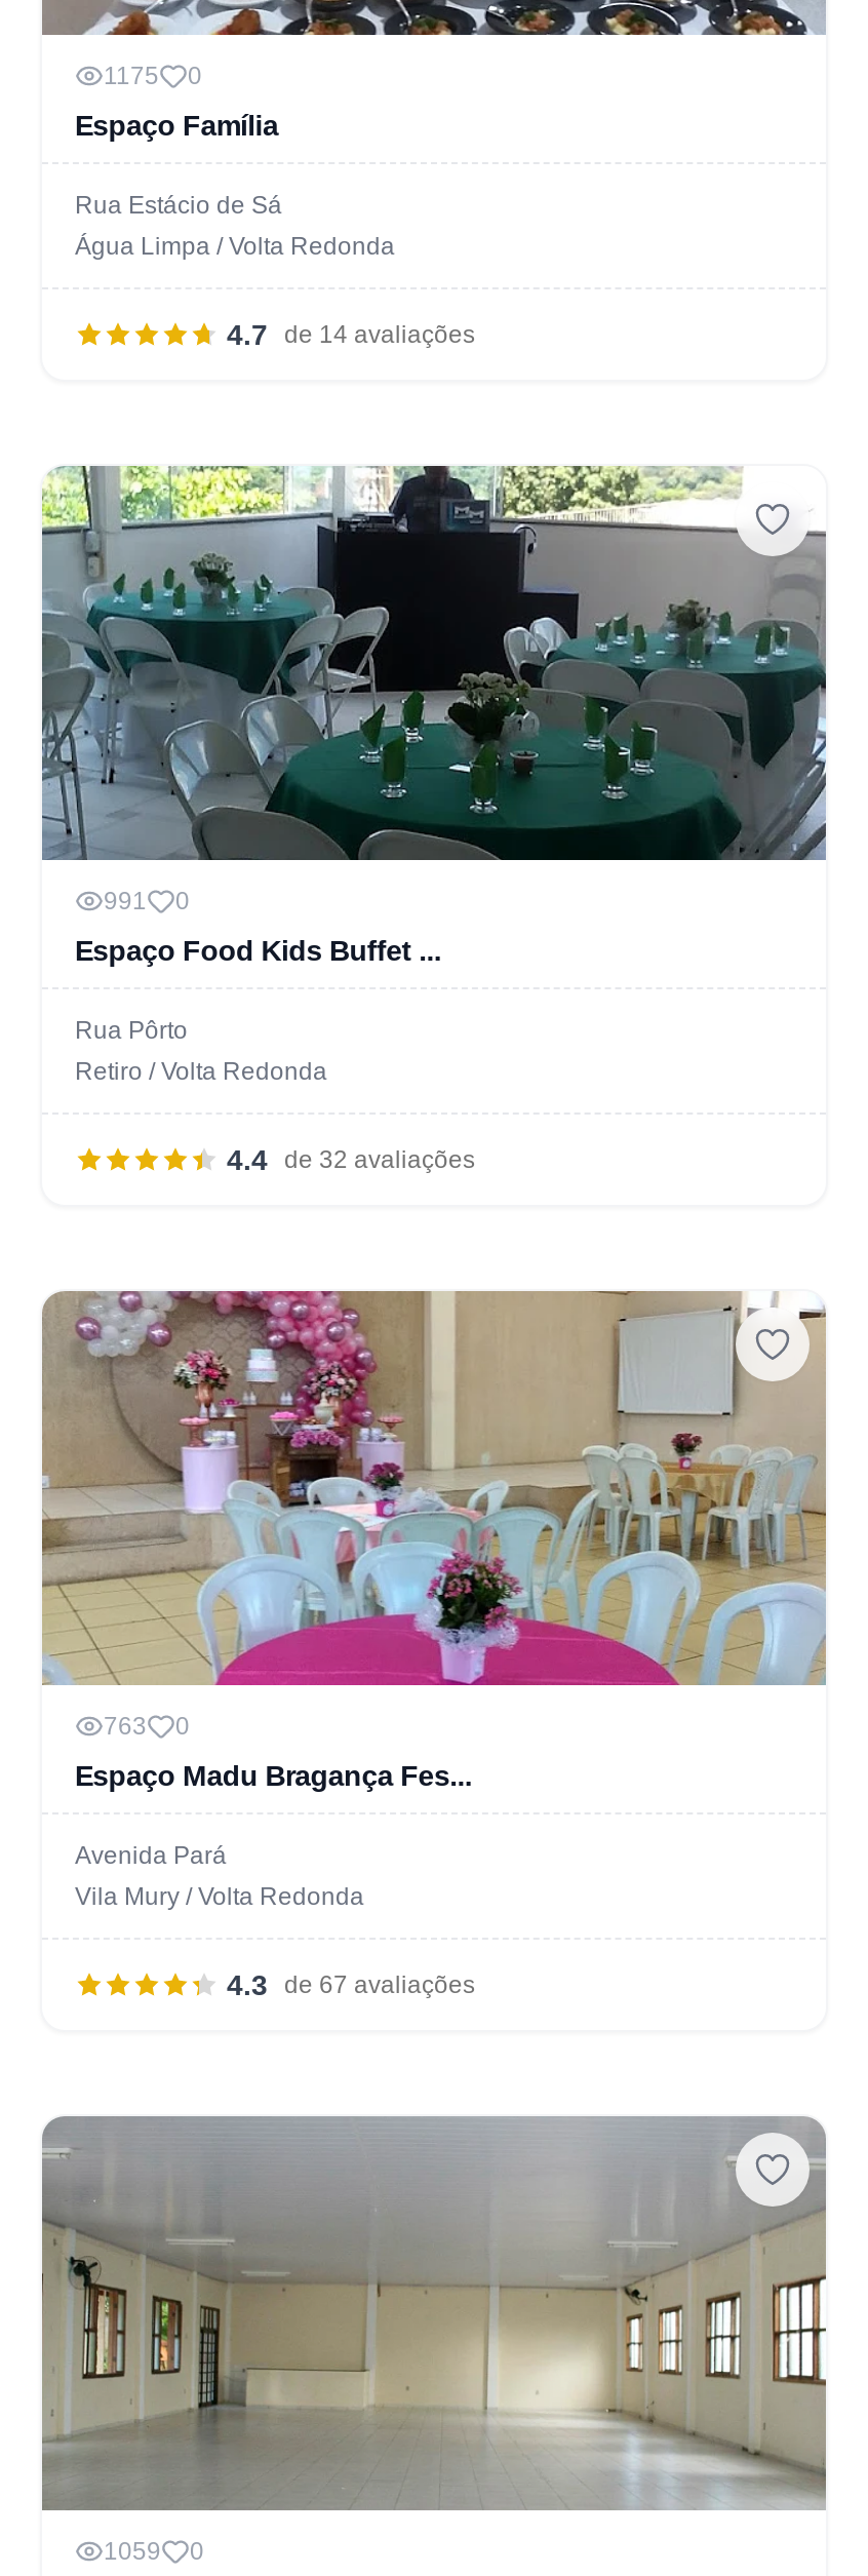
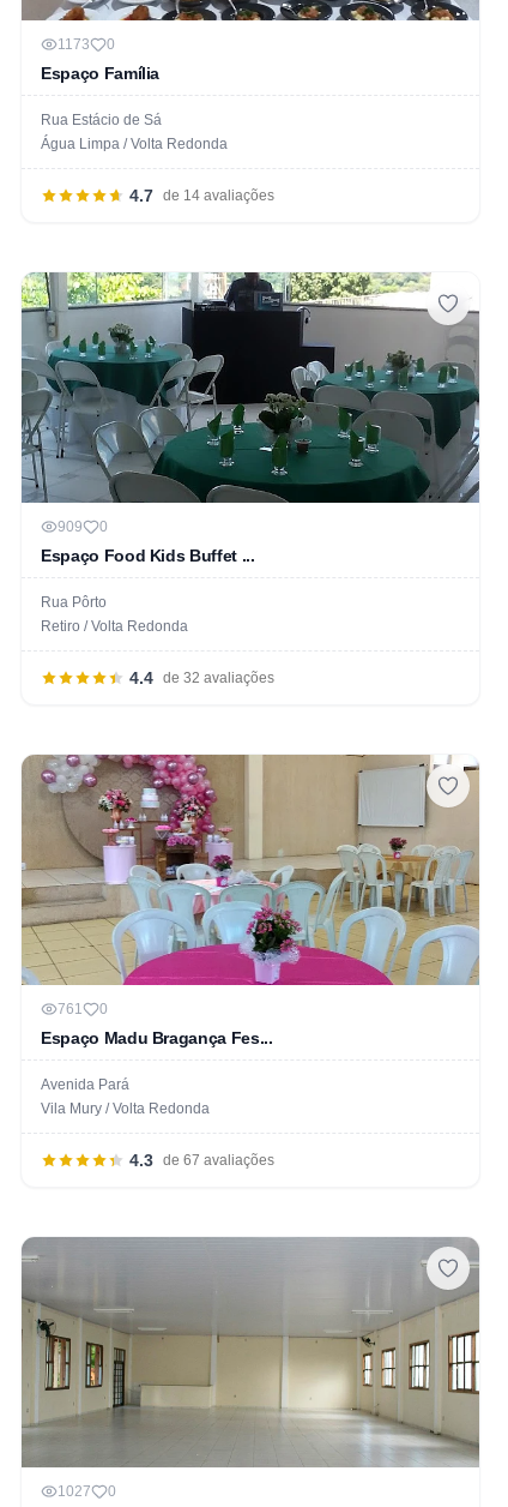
[104,62,202,90] 1175 0 -> [58,36,115,53] 1173 0
[104,887,190,915] 991 0 -> [58,518,108,535] 909 0
[104,1712,190,1741] 763 0 -> [58,1001,108,1017] 761 0
[104,2537,204,2566] 1059 0 -> [58,1483,116,1500] 1027 0

